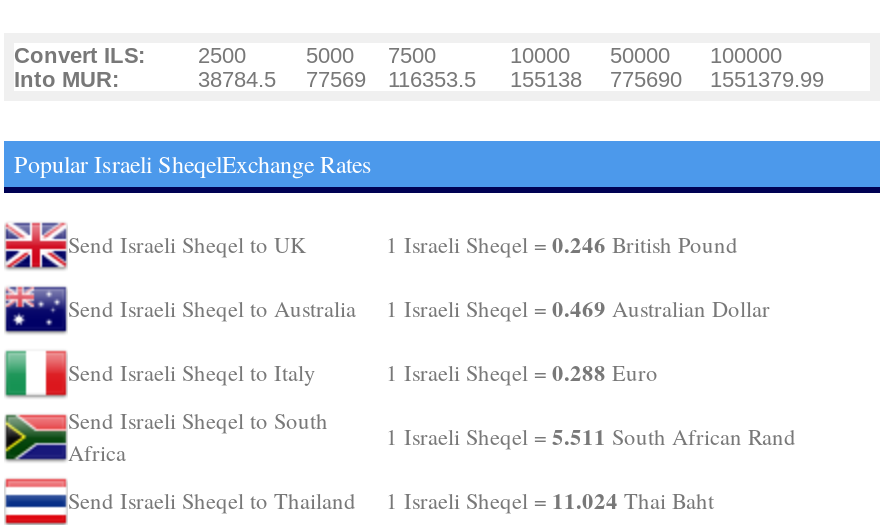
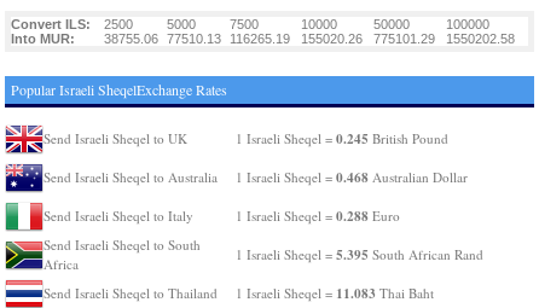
[198,67,824,91] 38784.5 | 77569 | 116353.5 | 155138 | 775690 | 1551379.99 -> [104,32,515,46] 38755.06 77510.13 116265.19 | 155020.26 | 775101.29 | 1550202.58
[386,227,738,261] 1 Israeli Sheqel = 0.246 British Pound -> [236,128,448,149] 1 Israeli Sheqel = 0.245 British Pound
[386,291,770,325] 1 Israeli Sheqel = 0.469 Australian Dollar -> [236,167,468,187] 1 Israeli Sheqel = 0.468 Australian Dollar
[386,419,796,453] 1 Israeli Sheqel = 5.511 South African Rand -> [236,244,483,265] 1 Israeli Sheqel = 5.395 South African Rand
[386,483,714,517] 1 Israeli Sheqel = 11.024 Thai Baht -> [236,283,434,303] 1 Israeli Sheqel = 11.083 Thai Baht

